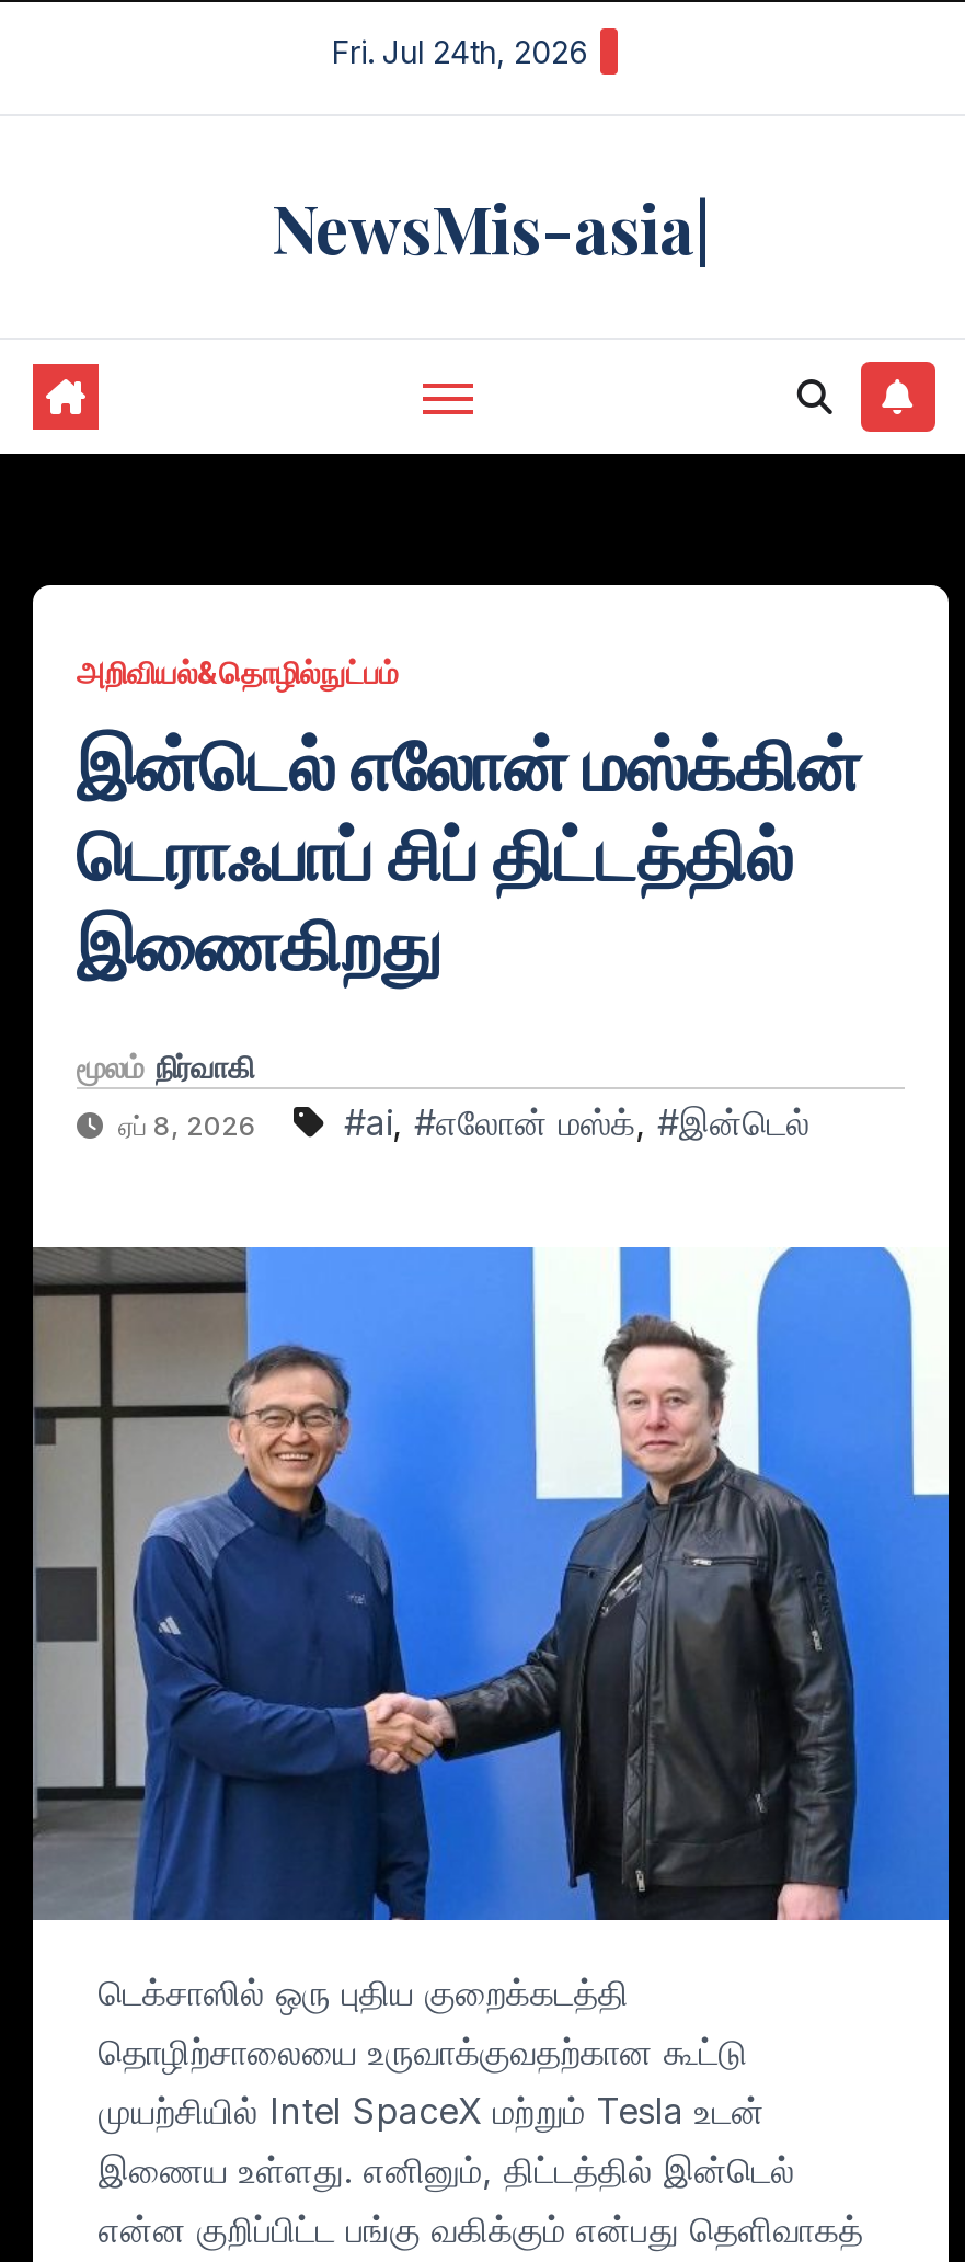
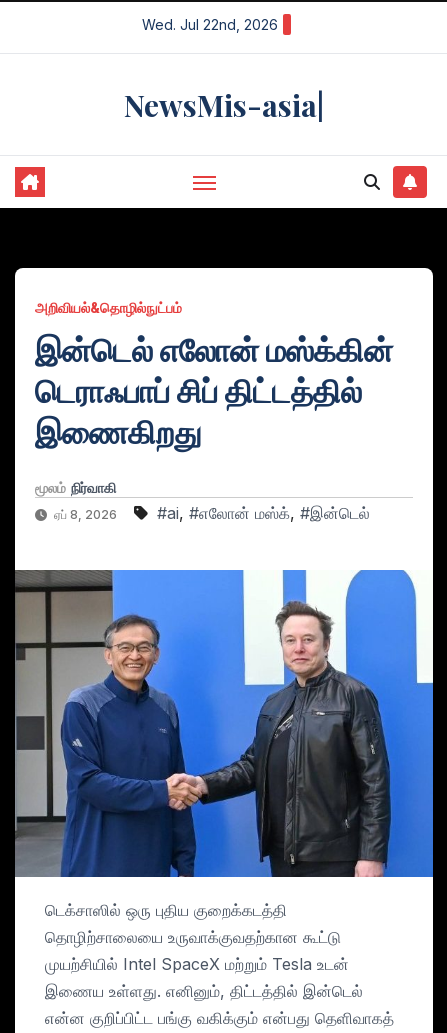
[332,33,588,70] Fri. Jul 24th, 2026 -> [142,16,278,33] Wed. Jul 22nd, 2026

